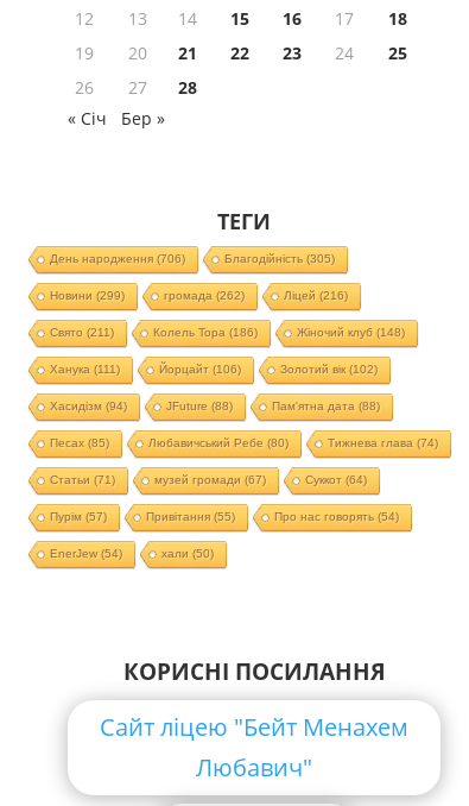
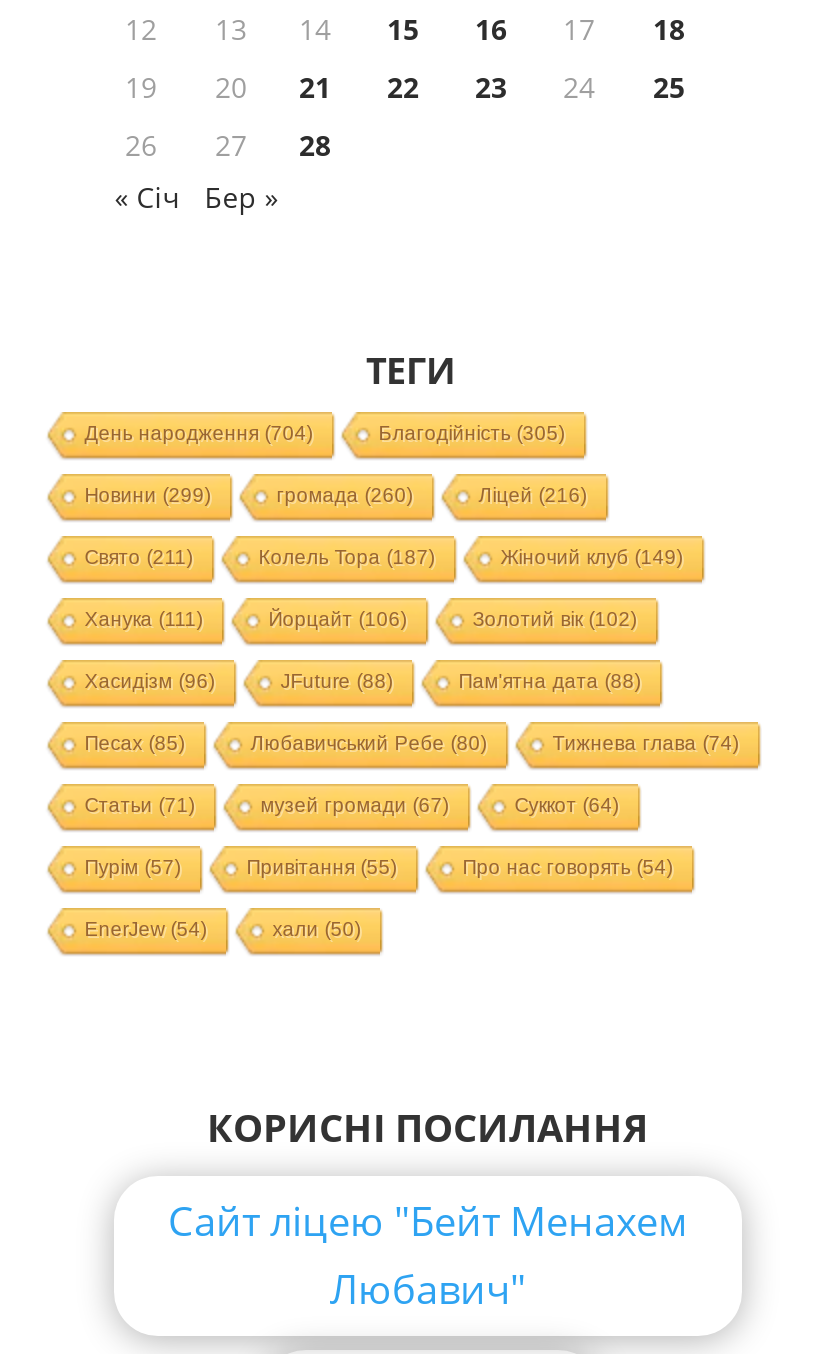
[50,252,185,265] День народження (706) -> [84,421,312,443] День народження (704)
[164,289,245,302] громада (262) -> [276,483,412,505] громада (260)
[153,325,258,338] Колель Тора (186) -> [258,545,434,567] Колель Тора (187)
[297,325,405,338] Жіночий клуб (148) -> [500,545,682,567] Жіночий клуб (149)
[50,399,127,412] Хасидізм (94) -> [84,669,214,691] Хасидізм (96)

